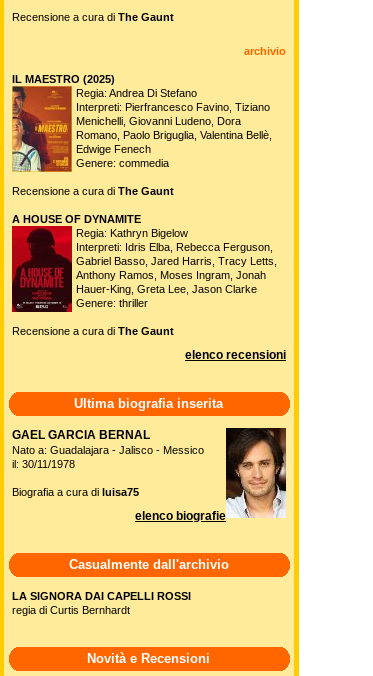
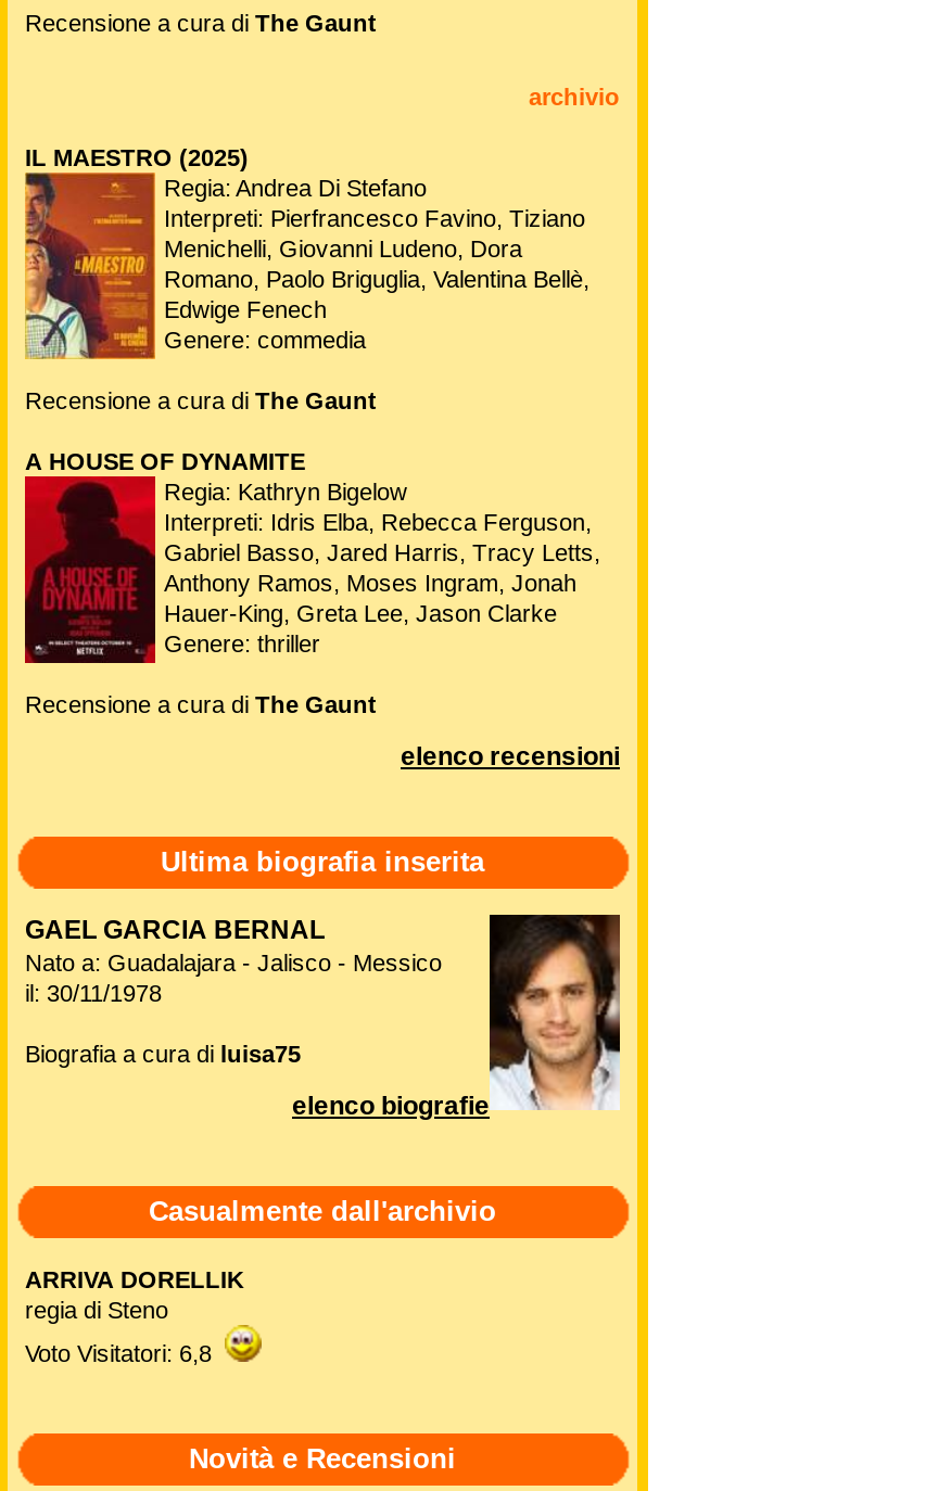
[12,590,191,616] LA SIGNORA DAI CAPELLI ROSSI | regia di Curtis Bernhardt -> [25,1266,244,1366] ARRIVA DORELLIK | regia di Steno | Voto Visitatori: 6,8

